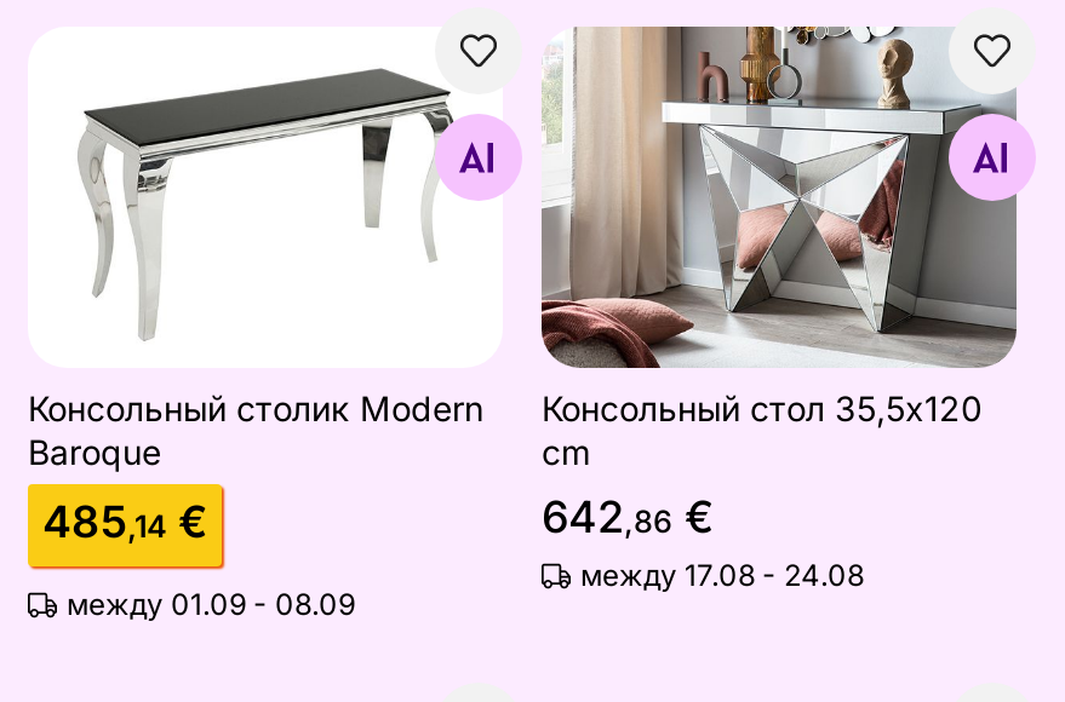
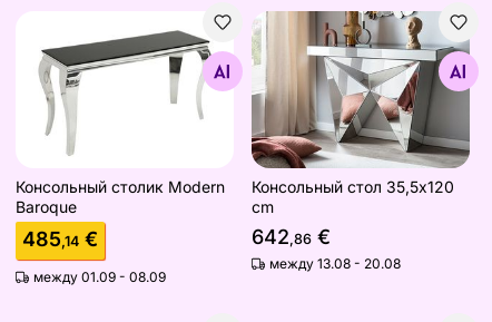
[580,556,864,593] между 17.08 - 24.08 -> [269,255,401,272] между 13.08 - 20.08

